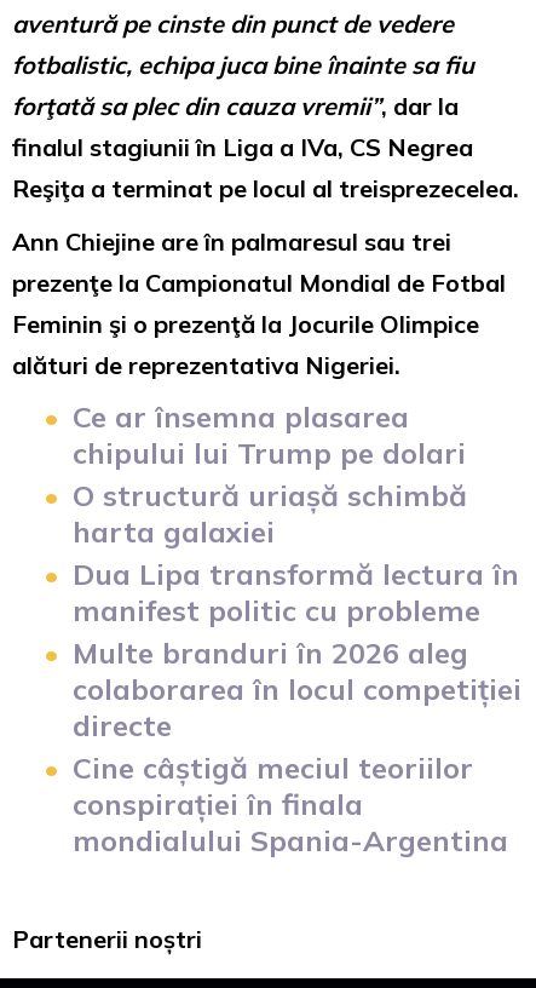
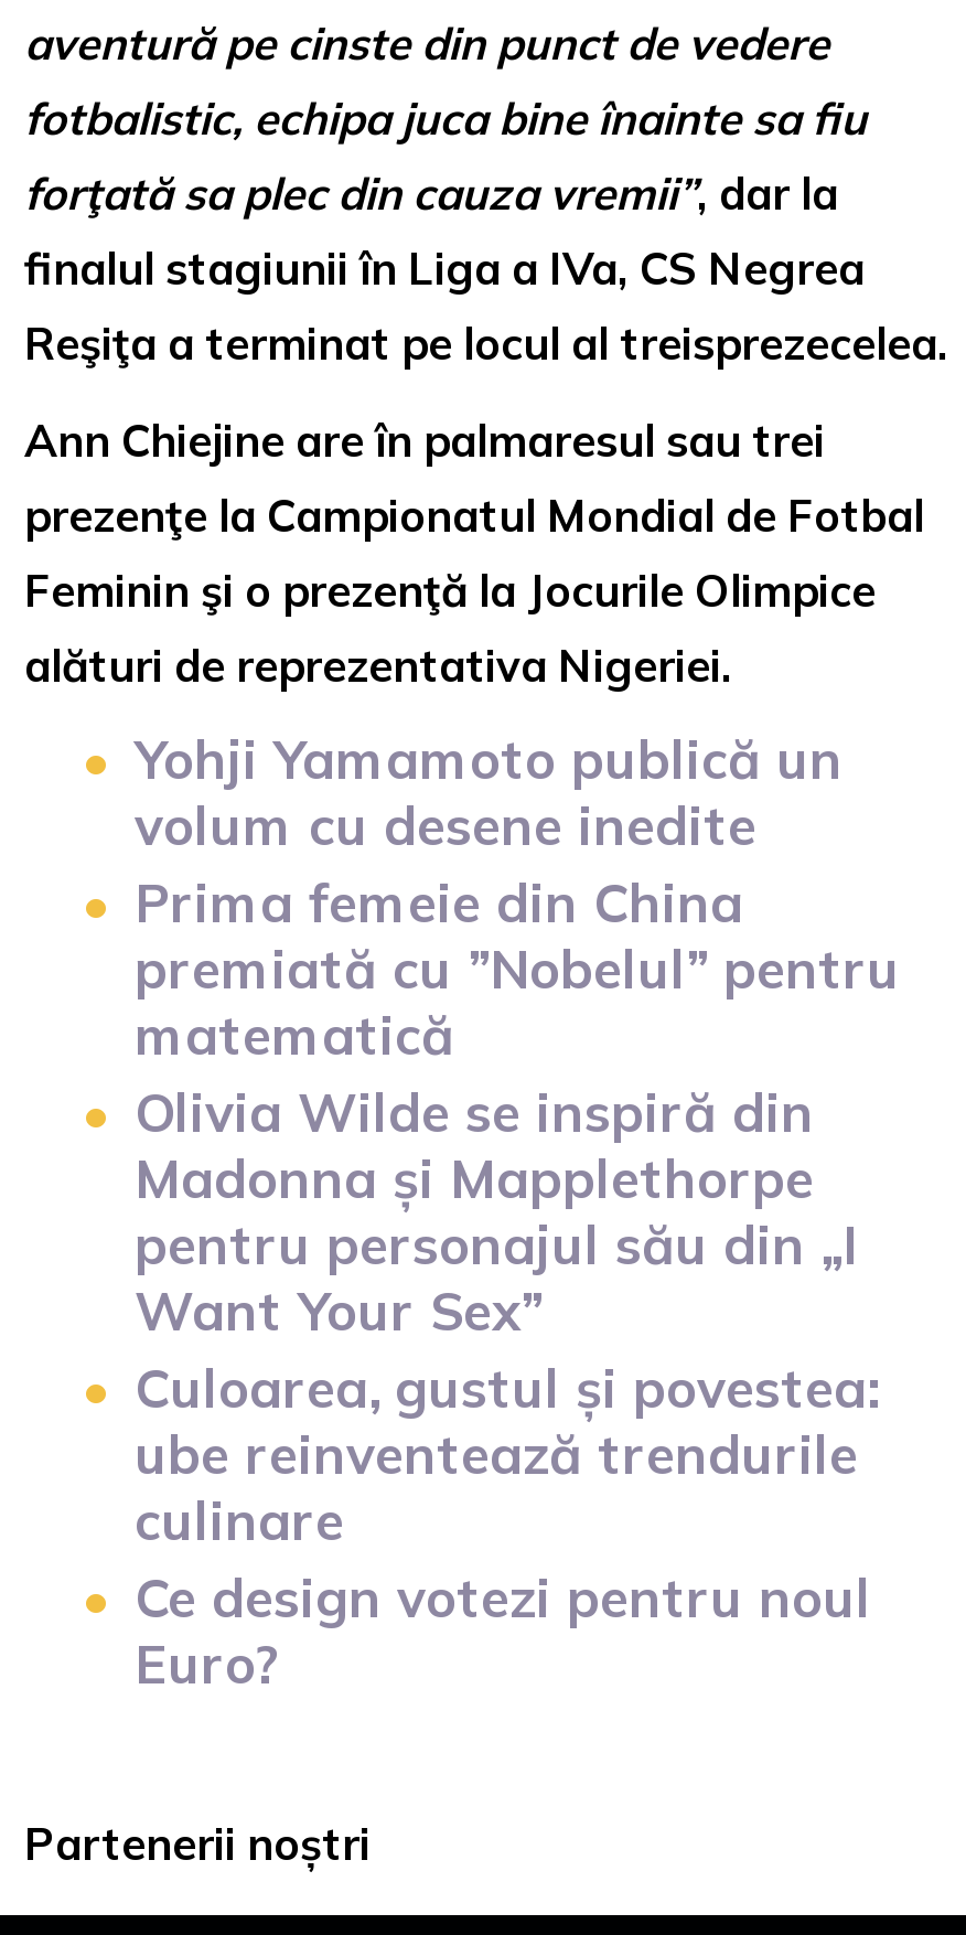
[73,398,521,858] Ce ar însemna plasarea | chipului lui Trump pe dolari | O structură uriașă schimbă | harta galaxiei | Dua Lipa transformă lectura în | manifest politic cu probleme | Multe branduri în 2026 aleg | colaborarea în locul competiției | directe | Cine câștigă meciul teoriilor | conspirației în finala | mondialului Spania-Argentina -> [135,726,900,1696] Yohji Yamamoto publică un | volum cu desene inedite | Prima femeie din China | premiată cu ”Nobelul” pentru | matematică | Olivia Wilde se inspiră din | Madonna și Mapplethorpe | pentru personajul său din „I | Want Your Sex” | Culoarea, gustul și povestea: | ube reinventează trendurile | culinare | Ce design votezi pentru noul | Euro?

